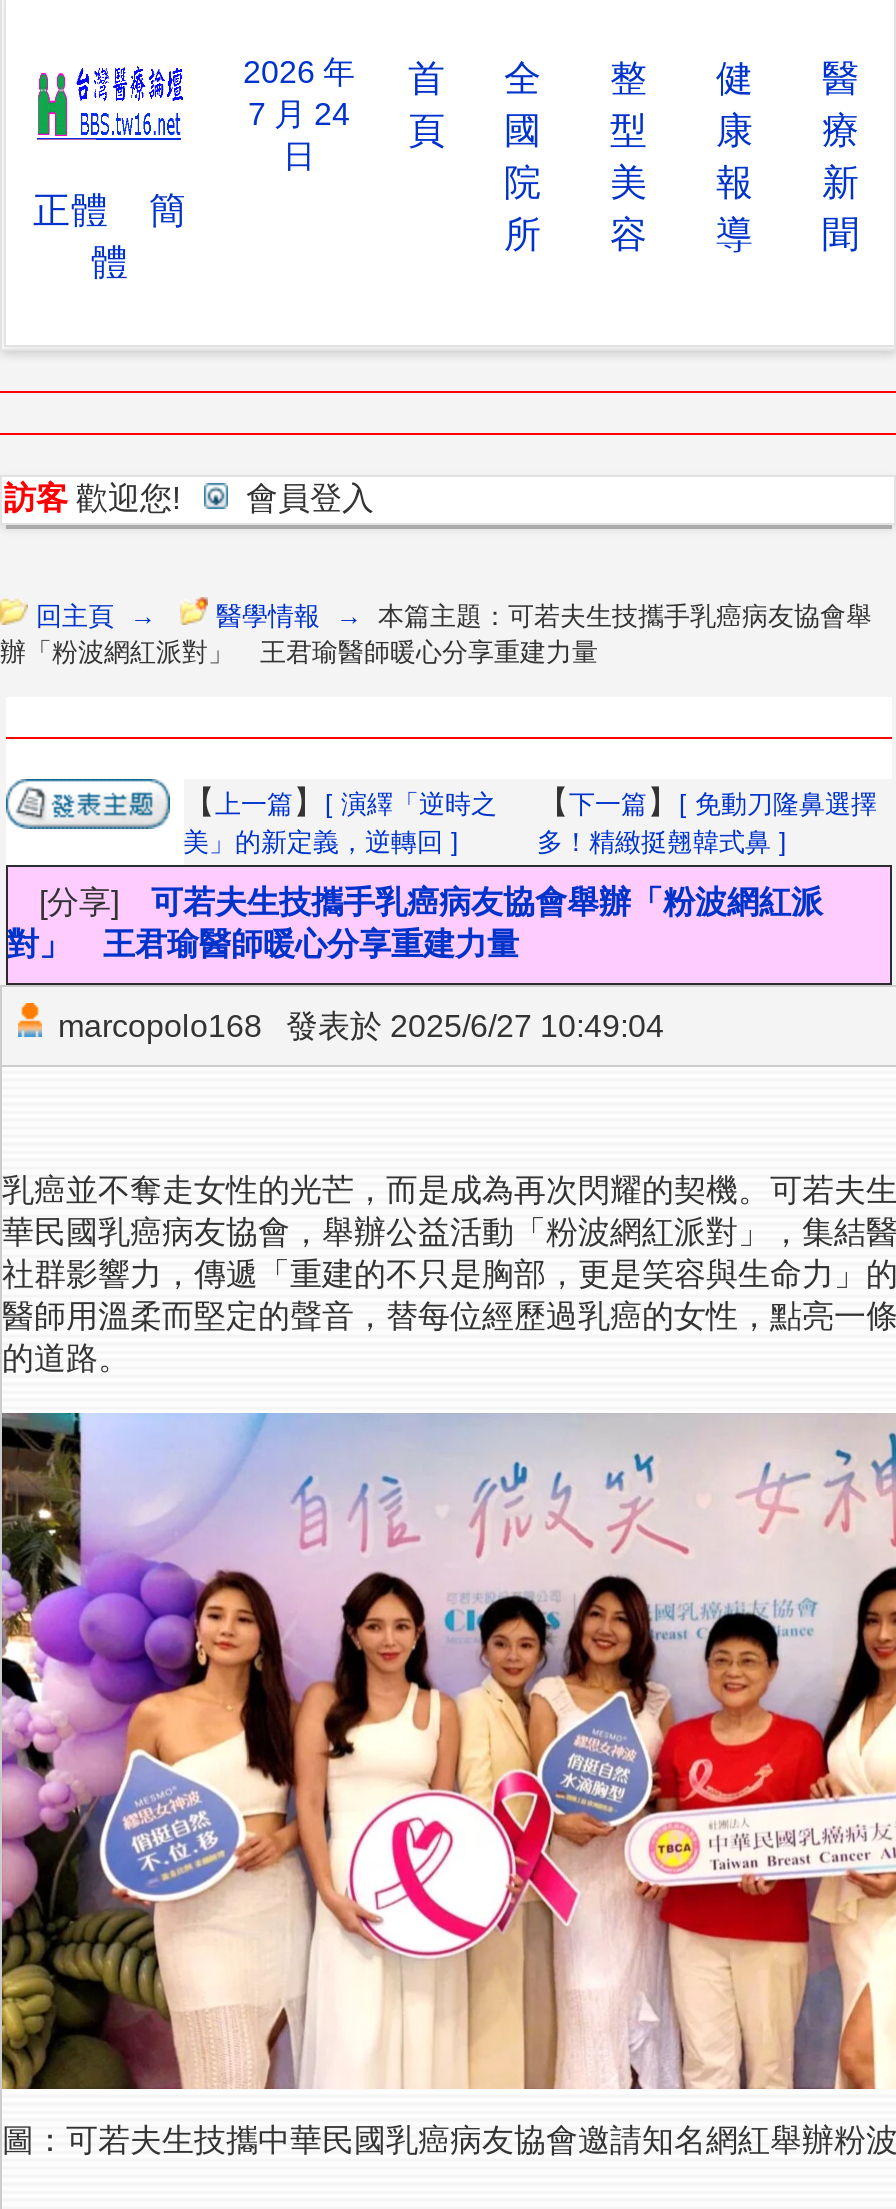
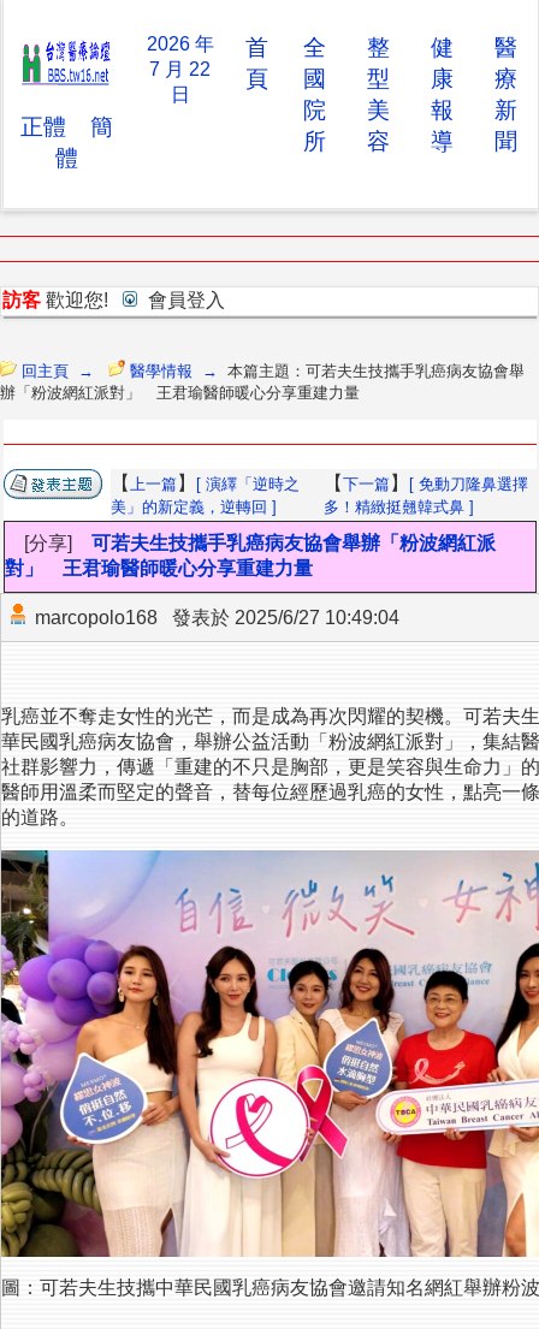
[248,97,350,131] 7 月 24 -> [149,59,211,79] 7 月 22

